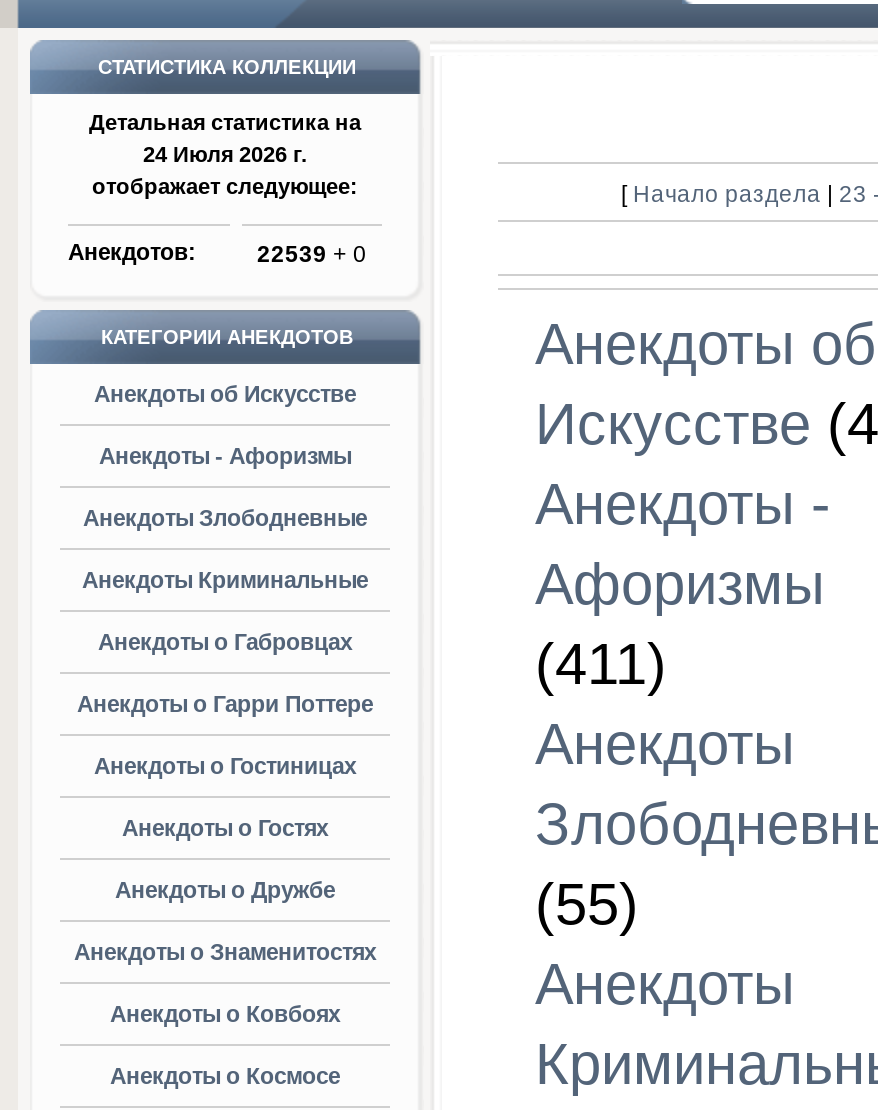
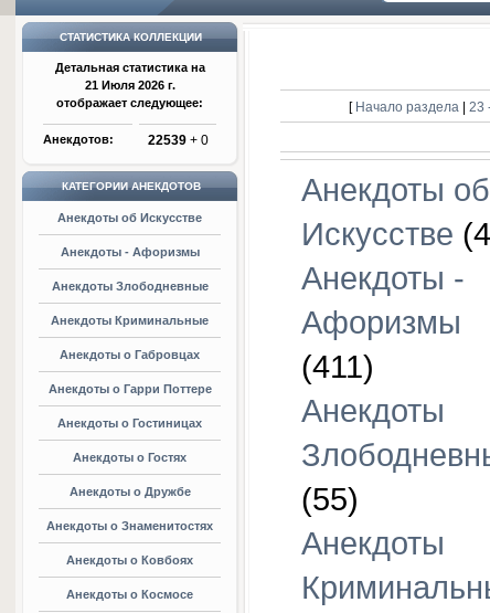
[143,142,307,166] 24 Июля 2026 г. -> [84,78,175,92] 21 Июля 2026 г.

